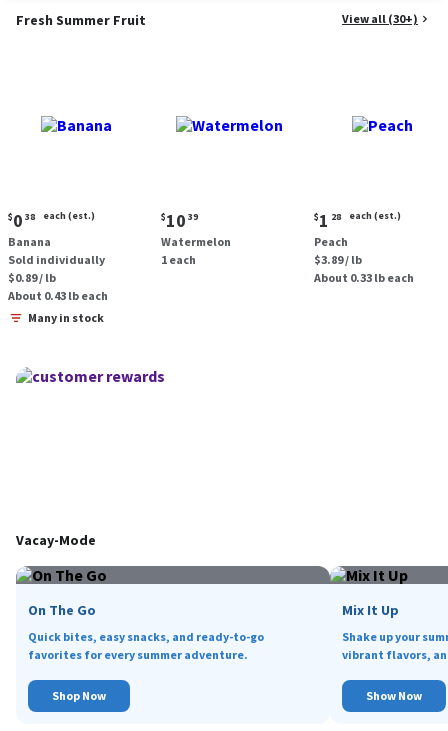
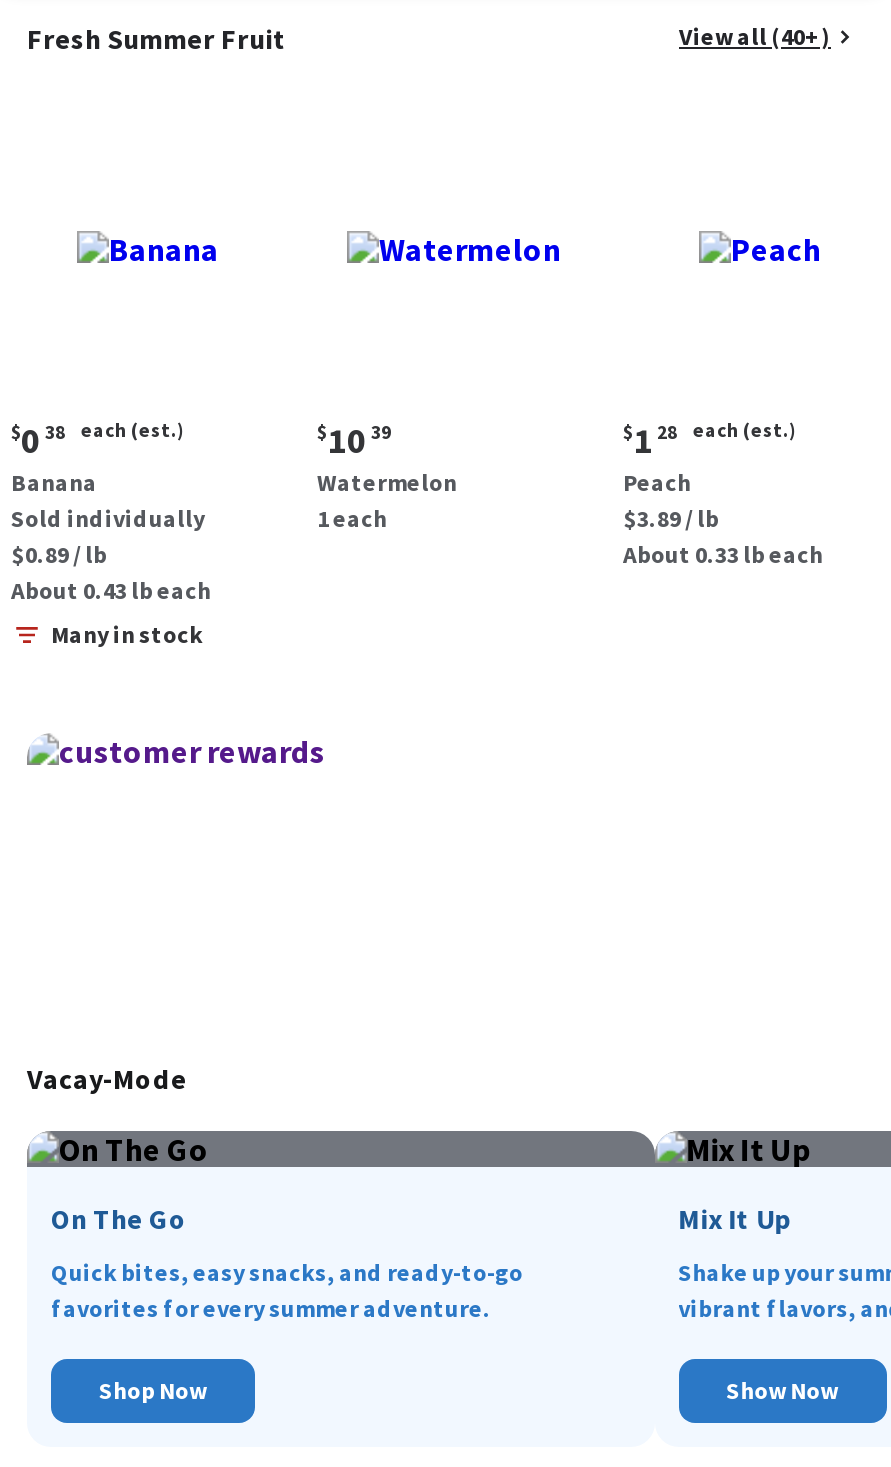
[342,11,418,26] View all (30+) -> [679,21,831,51] View all (40+)

